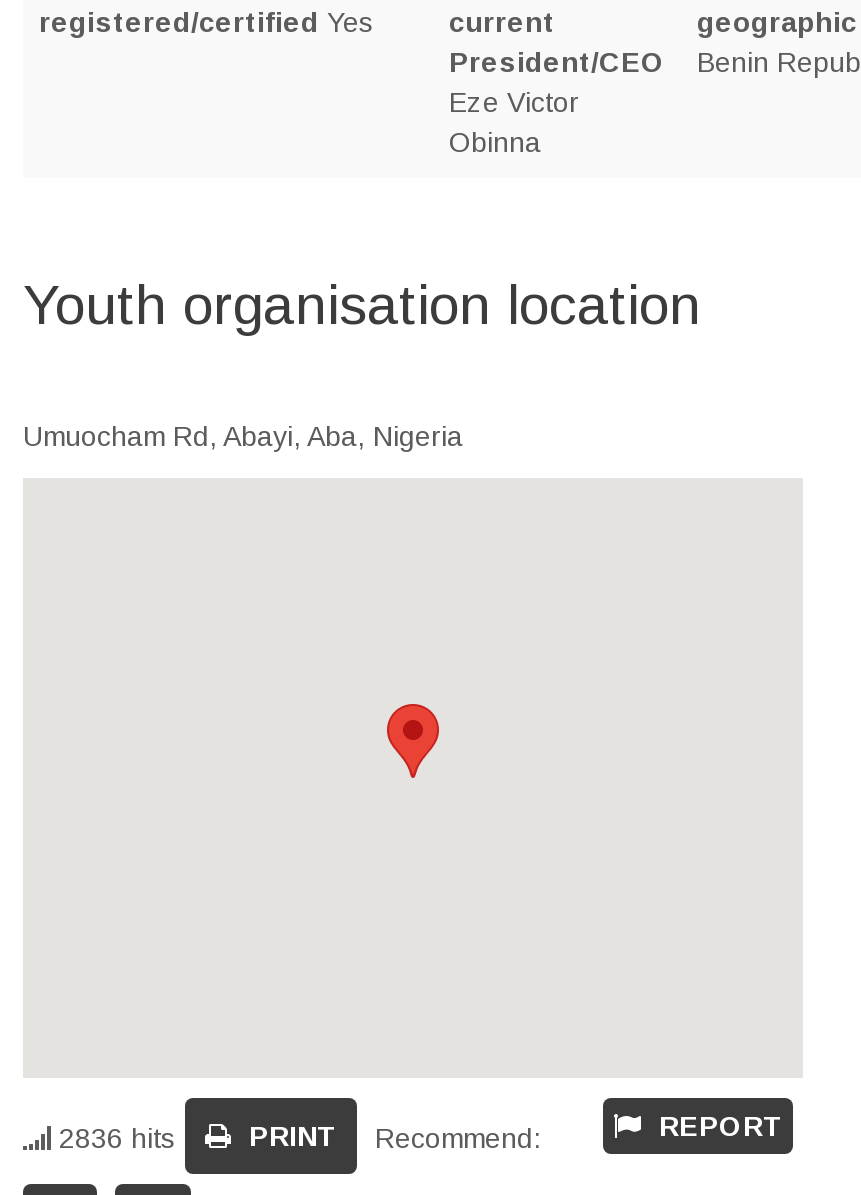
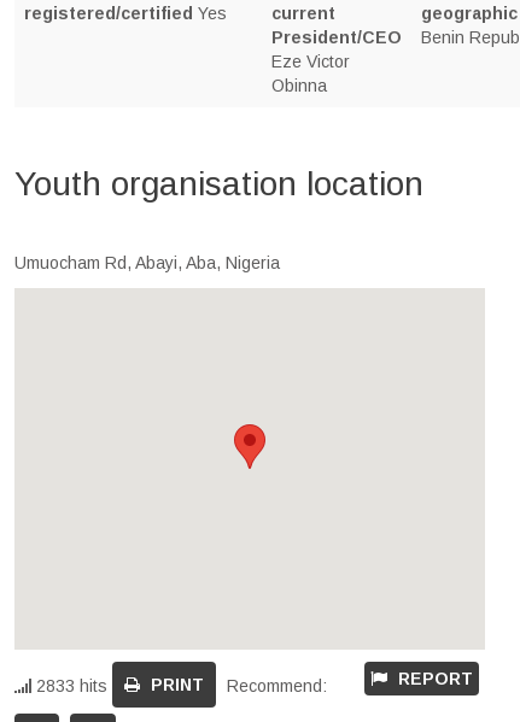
[51,1120,541,1154] 2836 hits PRINT Recommend: -> [31,675,327,696] 2833 hits PRINT Recommend:

